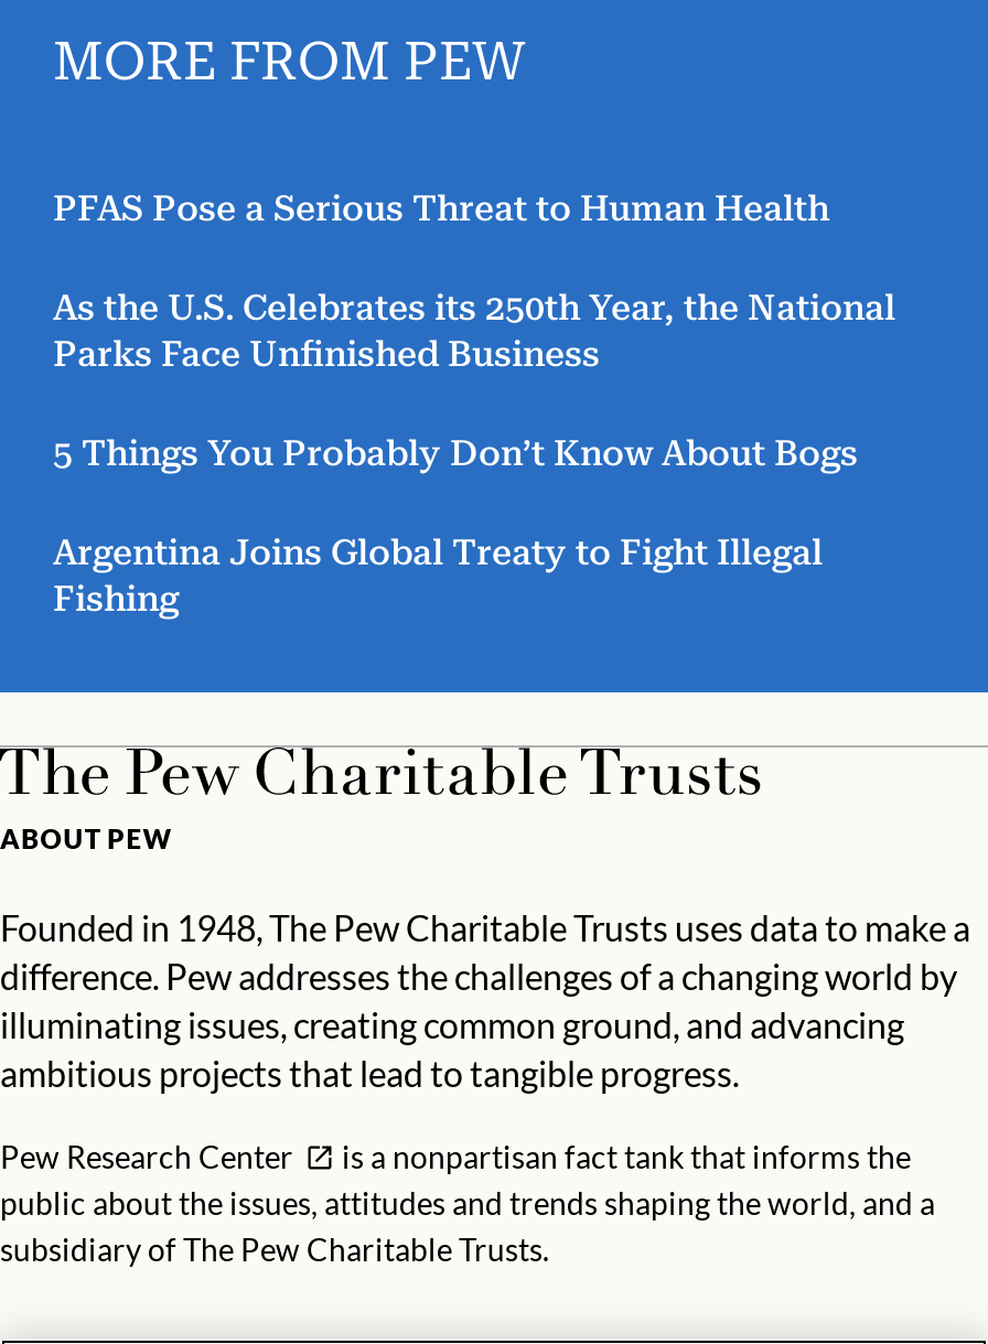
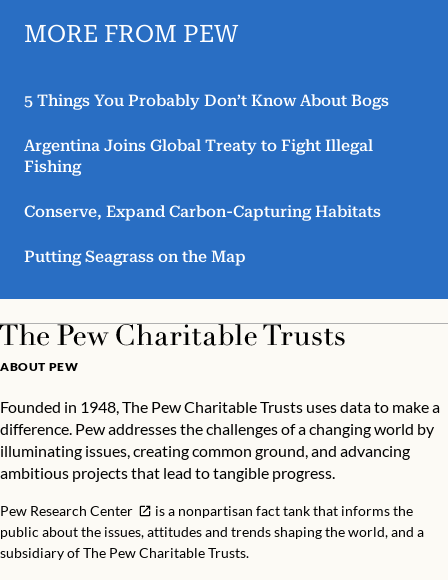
[53,187,895,375] PFAS Pose a Serious Threat to Human Health | As the U.S. Celebrates its 250th Year, the National | Parks Face Unfinished Business -> none
moved [53,432,858,619] -> [24,91,389,176]: 5 Things You Probably Don’t Know About Bogs | Argentina Joins Global Treaty to Fight Illegal | Fishing
none -> [24,202,381,266] Conserve, Expand Carbon-Capturing Habitats | Putting Seagrass on the Map

